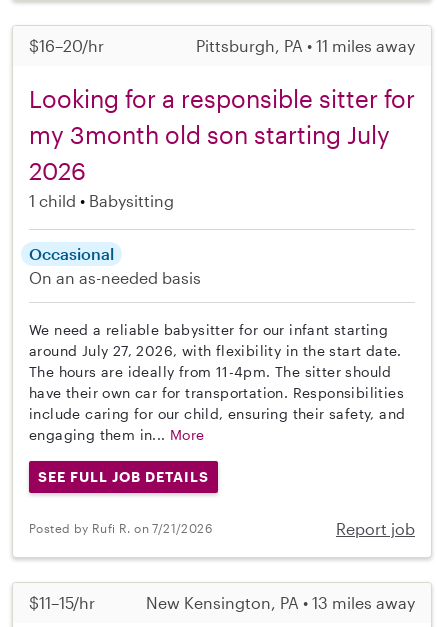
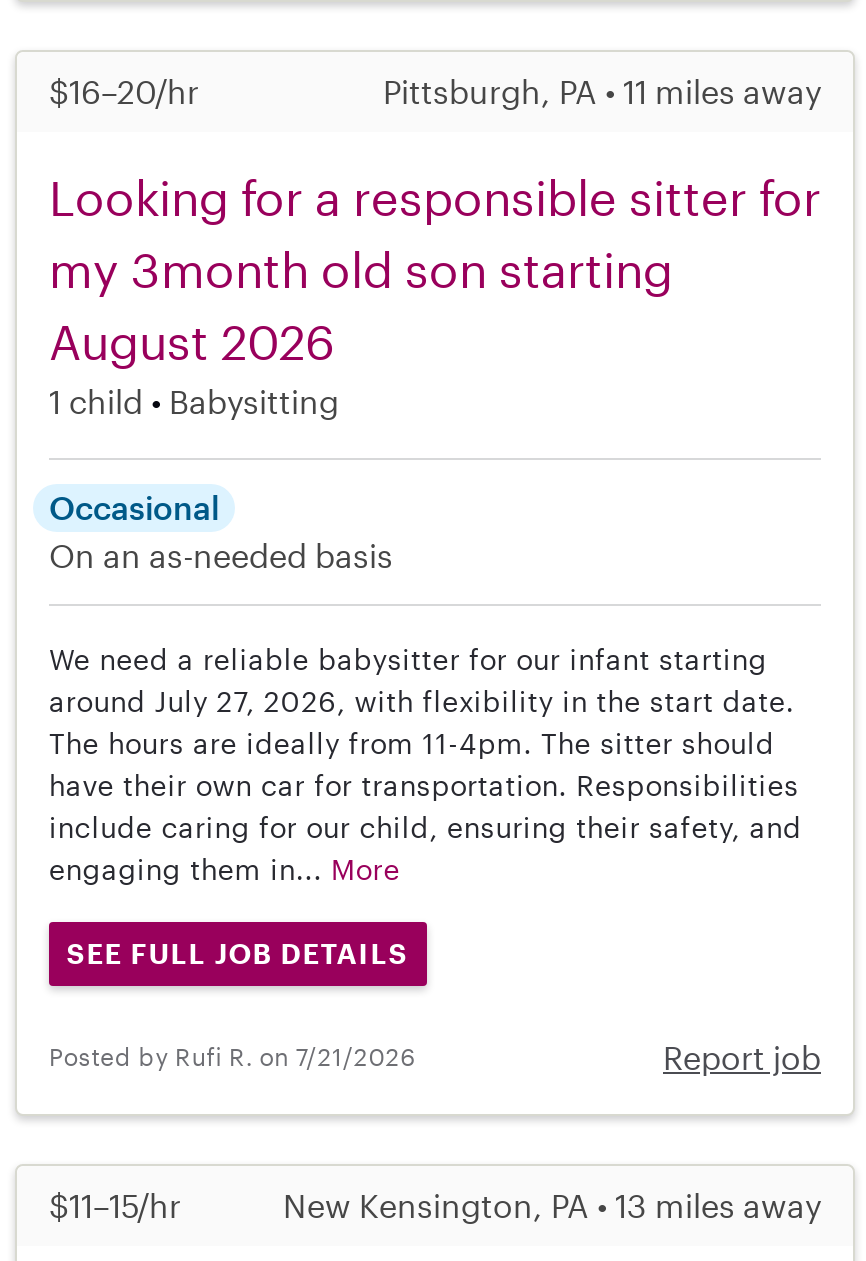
[29,120,390,185] my 3month old son starting July | 2026 -> [49,240,673,370] my 3month old son starting | August 2026

